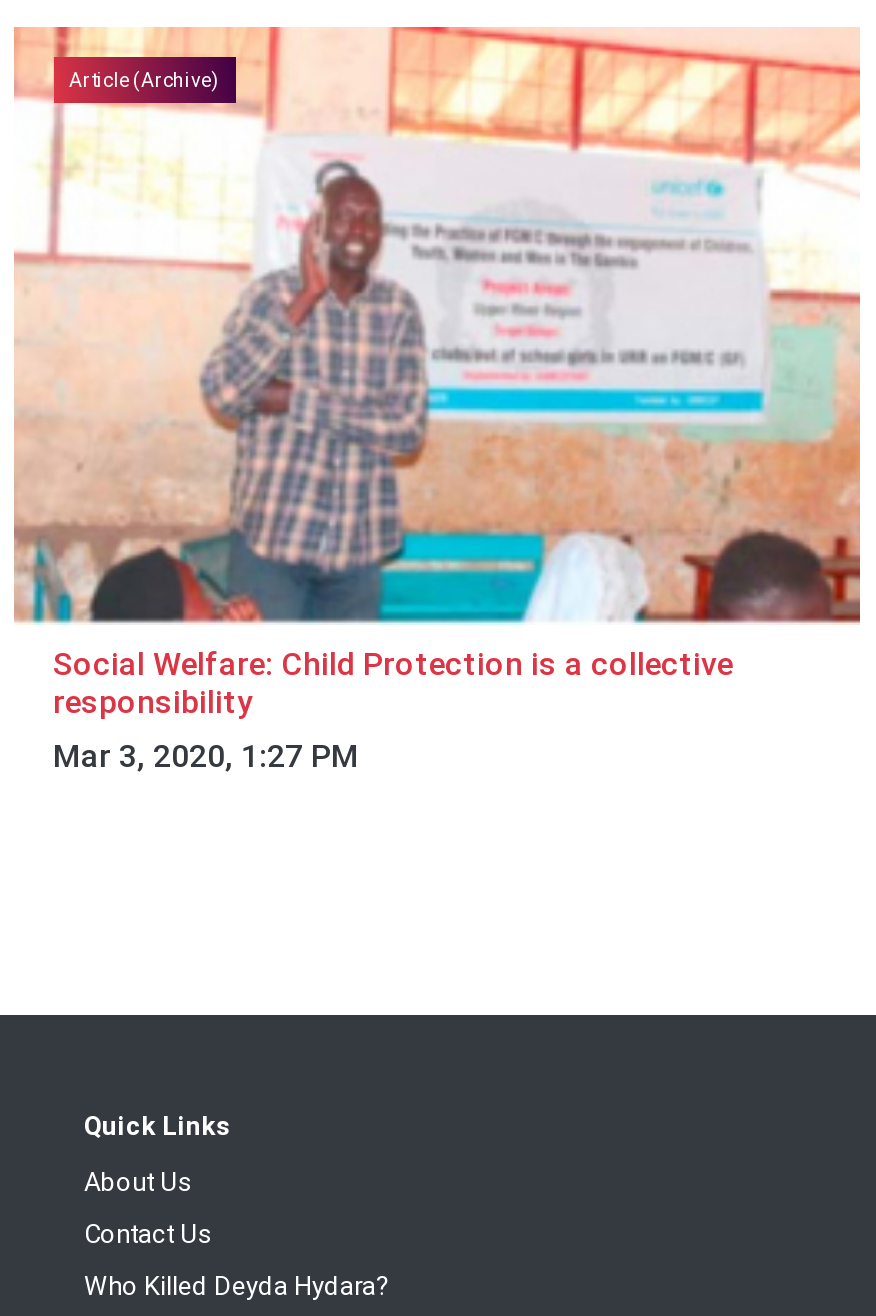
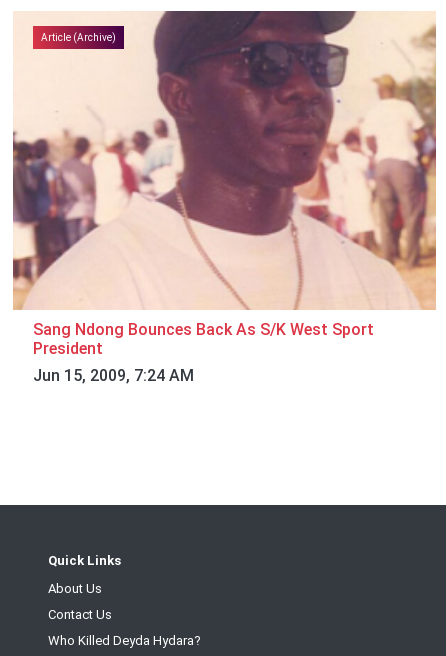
[14,26,862,774] [image] | Social Welfare: Child Protection is a collective | responsibility | Mar 3, 2020, 1:27 PM -> [12,10,437,385] [image] | Sang Ndong Bounces Back As S/K West Sport | President | Jun 15, 2009, 7:24 AM

